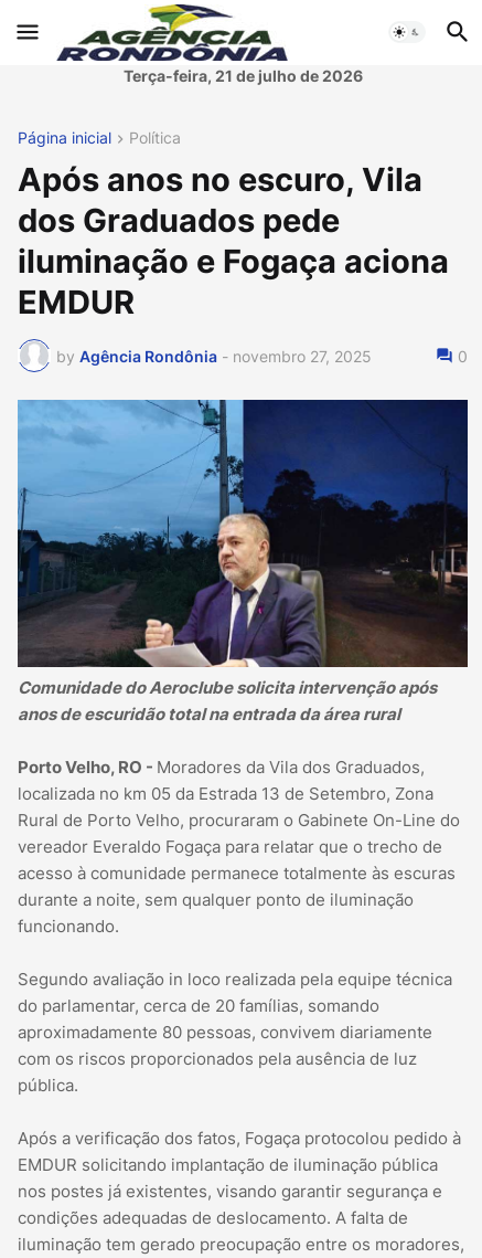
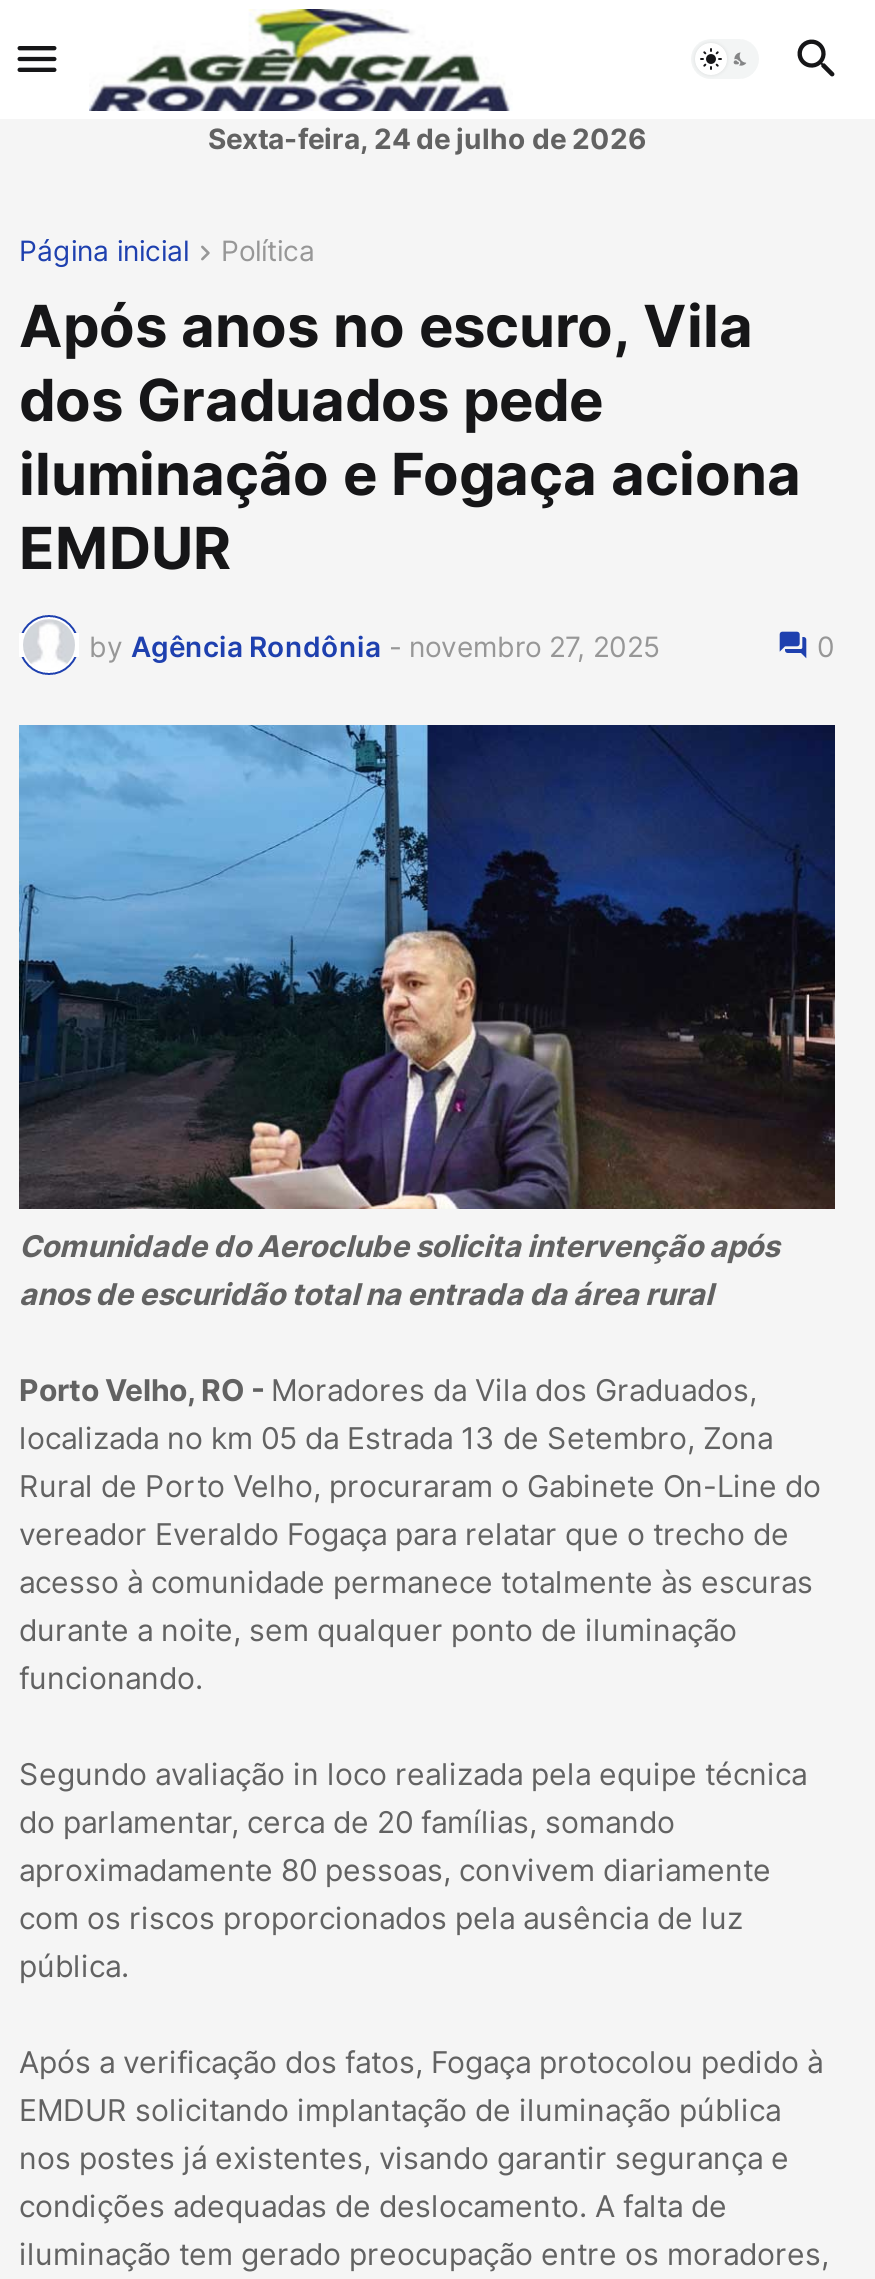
[123,66,362,85] Terça-feira, 21 de julho de 2026 -> [208,121,646,155] Sexta-feira, 24 de julho de 2026

